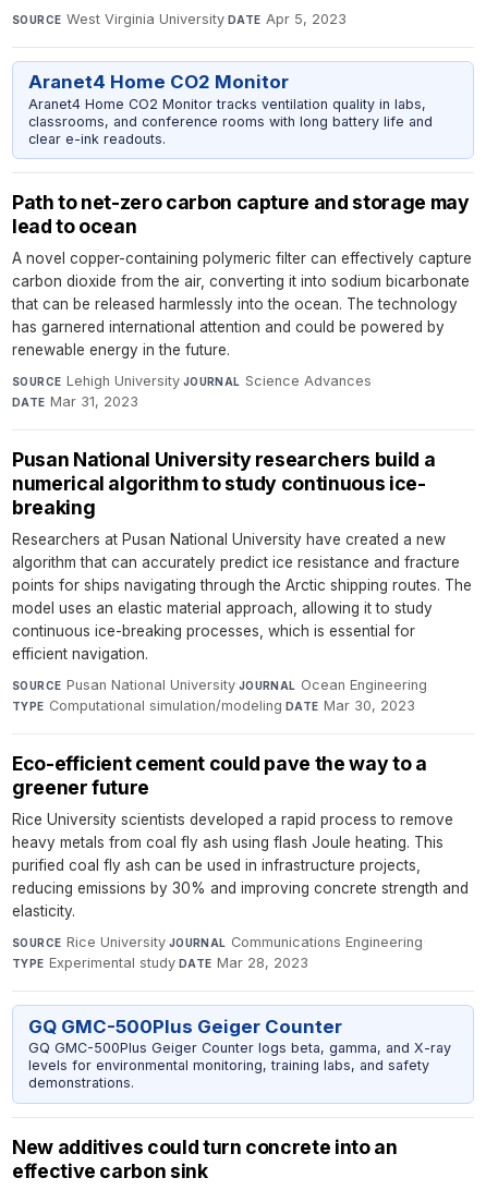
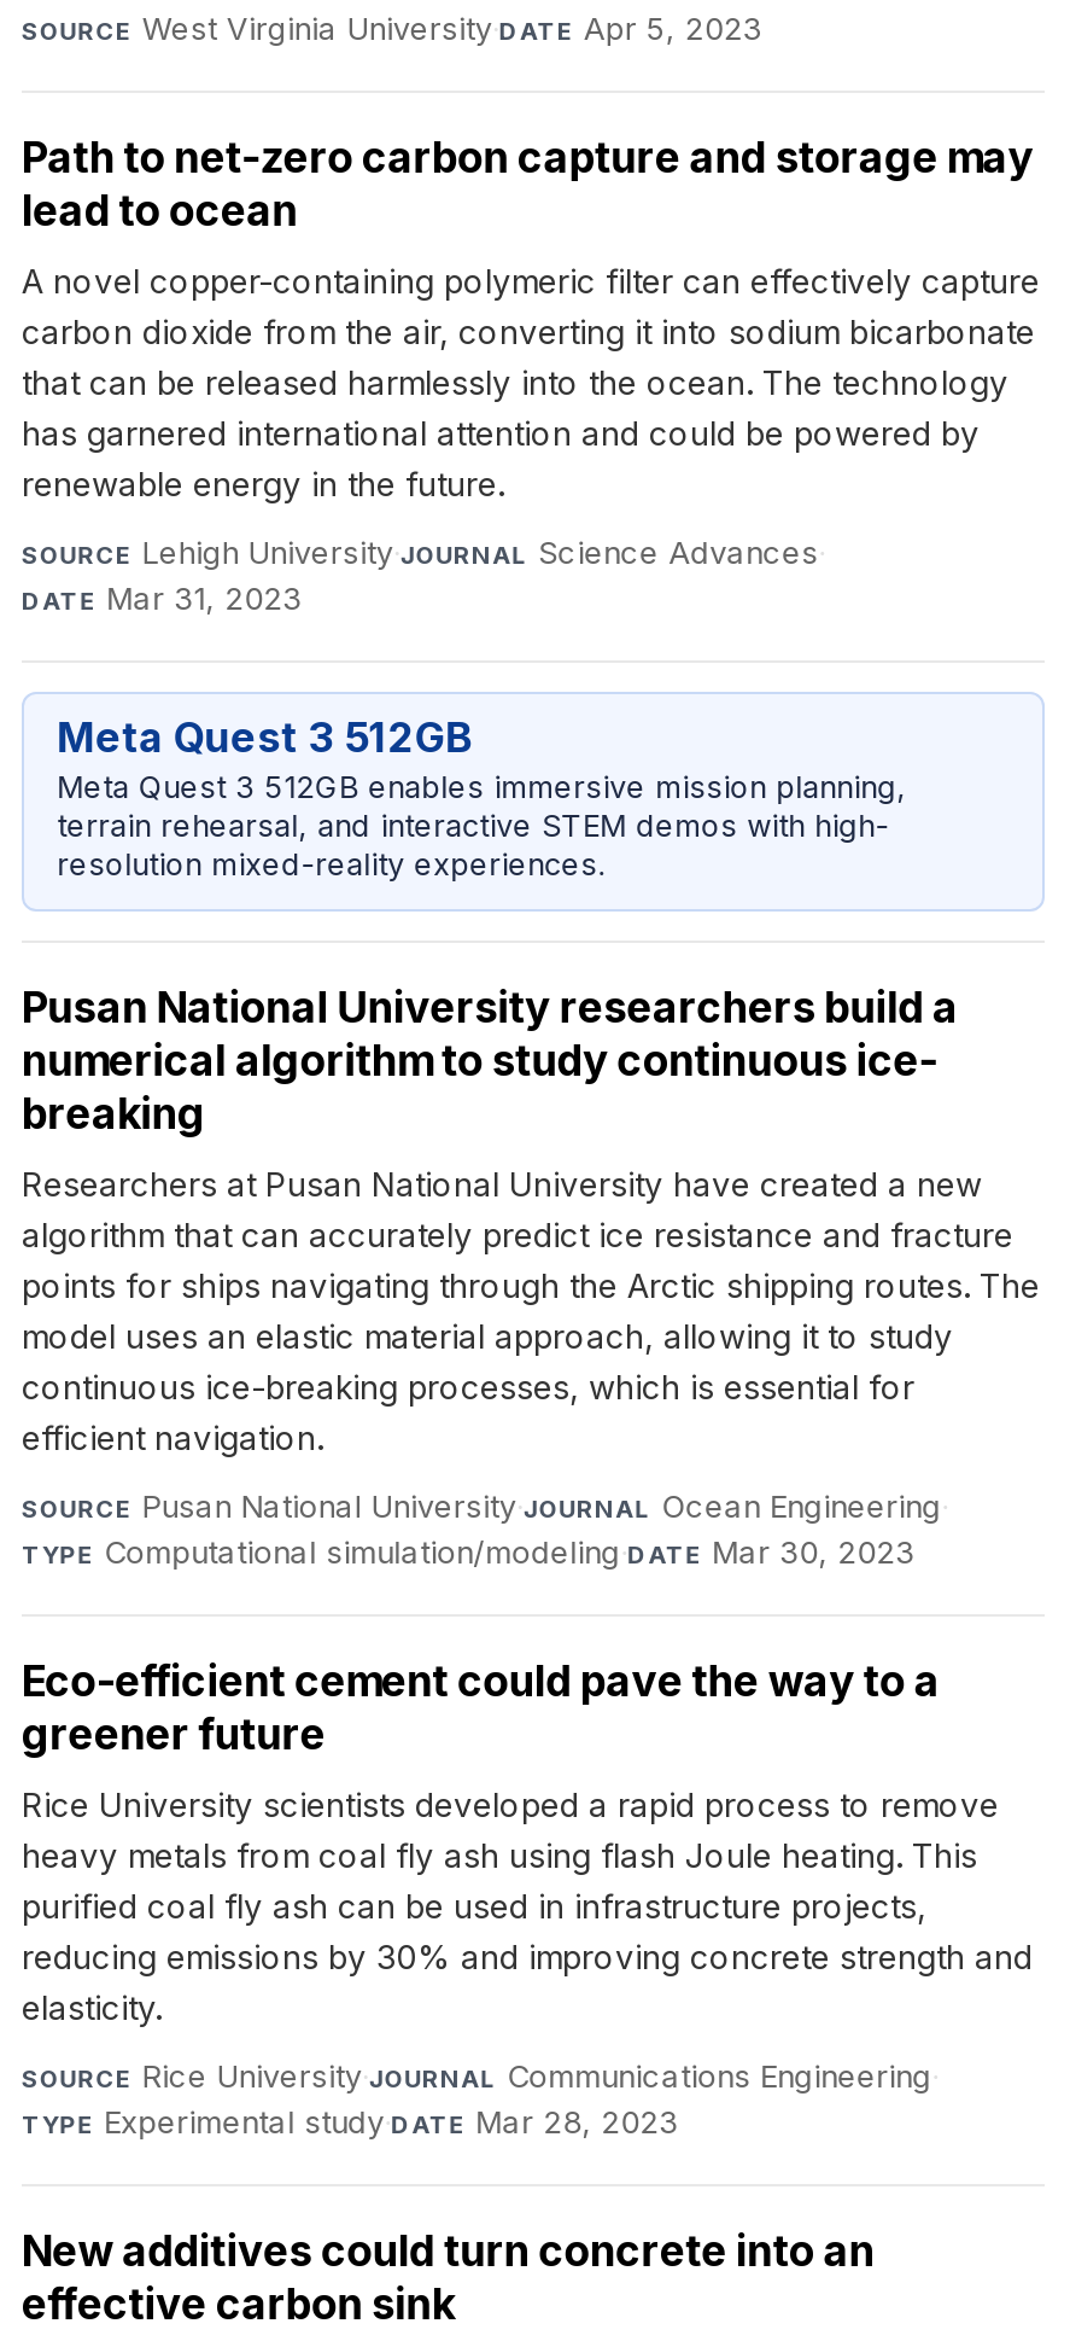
[28,71,432,147] Aranet4 Home CO2 Monitor | Aranet4 Home CO2 Monitor tracks ventilation quality in labs, | classrooms, and conference rooms with long battery life and | clear e-ink readouts. -> none
none -> [57,715,906,883] Meta Quest 3 512GB | Meta Quest 3 512GB enables immersive mission planning, | terrain rehearsal, and interactive STEM demos with high- | resolution mixed-reality experiences.
[28,1016,451,1091] GQ GMC-500Plus Geiger Counter | GQ GMC-500Plus Geiger Counter logs beta, gamma, and X-ray | levels for environmental monitoring, training labs, and safety | demonstrations. -> none

